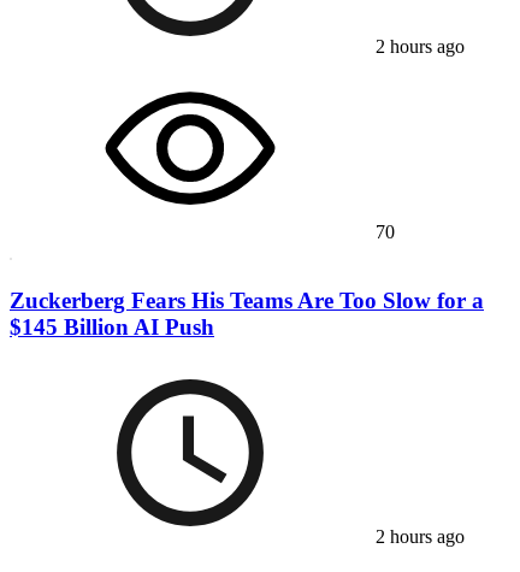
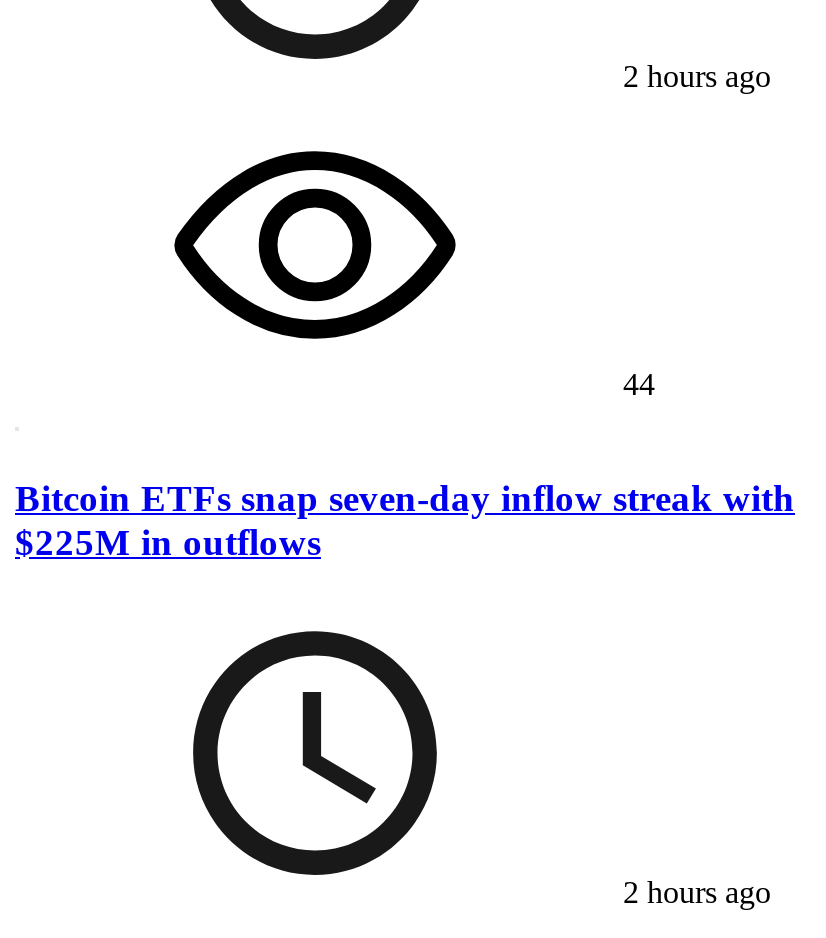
[371,222,395,242] 70 -> [615,368,655,402] 44
[10,287,484,339] Zuckerberg Fears His Teams Are Too Slow for a | $145 Billion AI Push -> [15,477,795,563] Bitcoin ETFs snap seven-day inflow streak with | $225M in outflows

